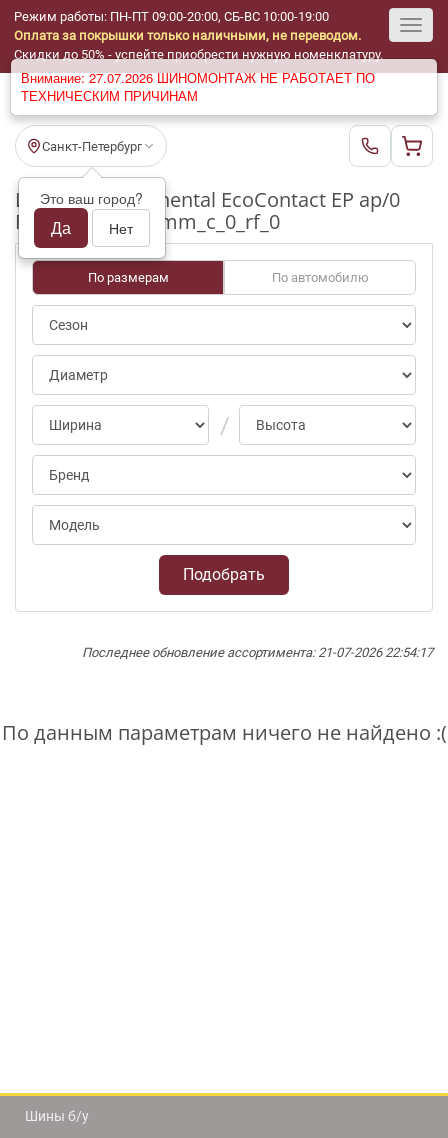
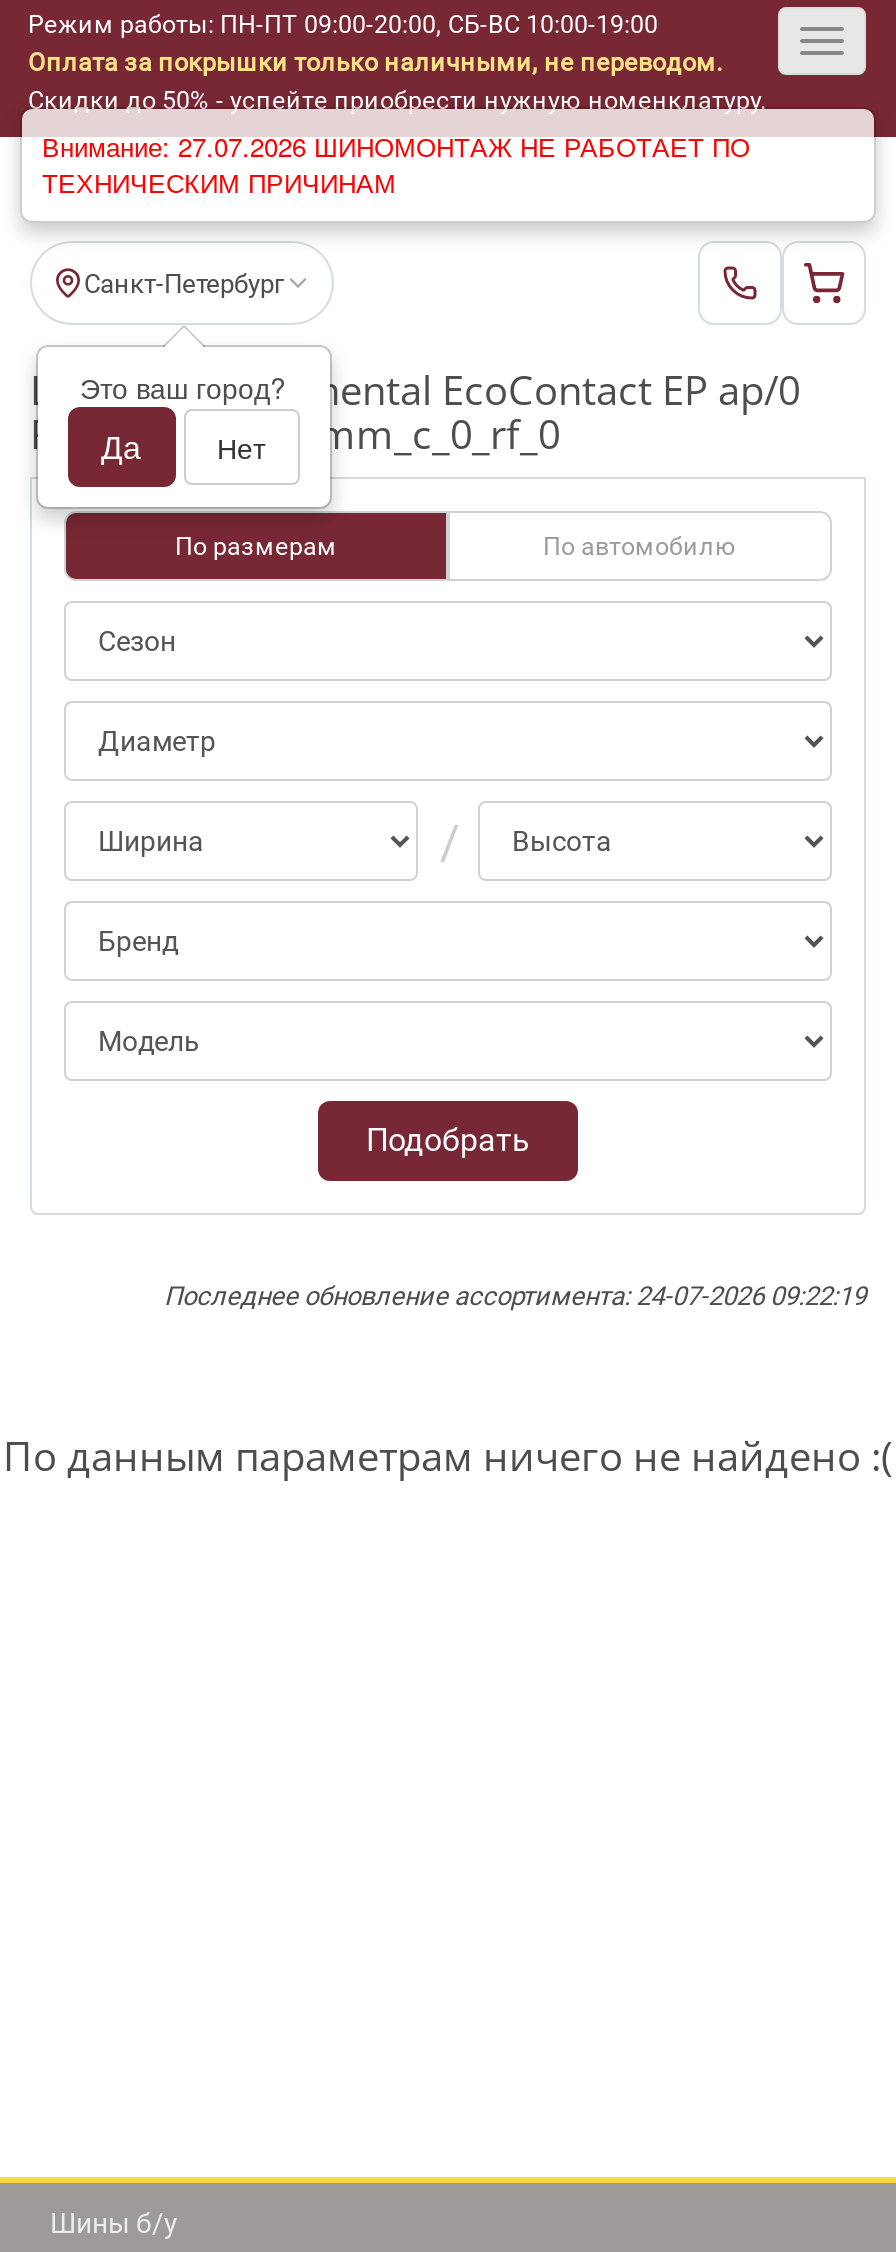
[82,645,433,660] Последнее обновление ассортимента: 21-07-2026 22:54:17 -> [164,1281,866,1311] Последнее обновление ассортимента: 24-07-2026 09:22:19

